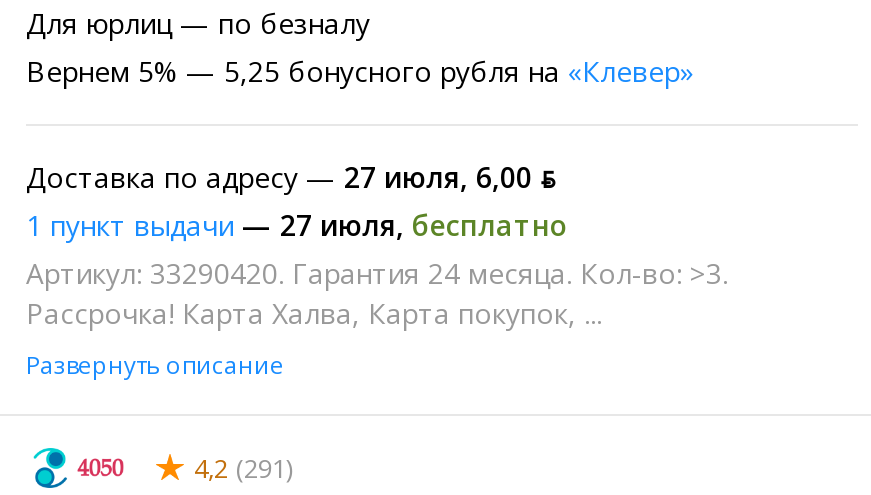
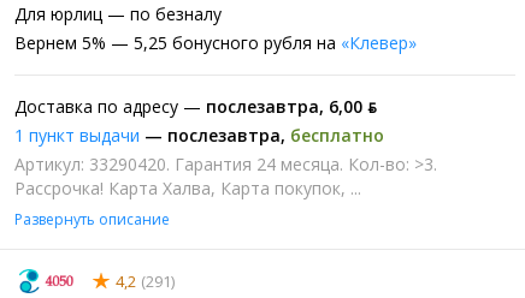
[26,158,568,244] Доставка по адресу — 27 июля, 6,00 ƃ | 1 пункт выдачи — 27 июля, бесплатно -> [14,95,384,147] Доставка по адресу — послезавтра, 6,00 ƃ | 1 пункт выдачи — послезавтра, бесплатно

